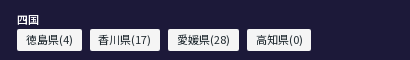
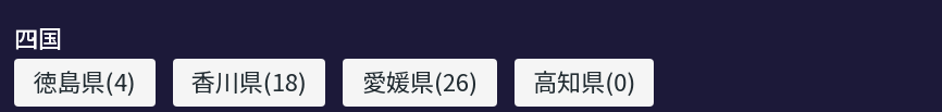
[98,31,151,47] 香川県(17) -> [191,63,307,98] 香川県(18)
[177,31,230,47] 愛媛県(28) -> [362,63,478,98] 愛媛県(26)

